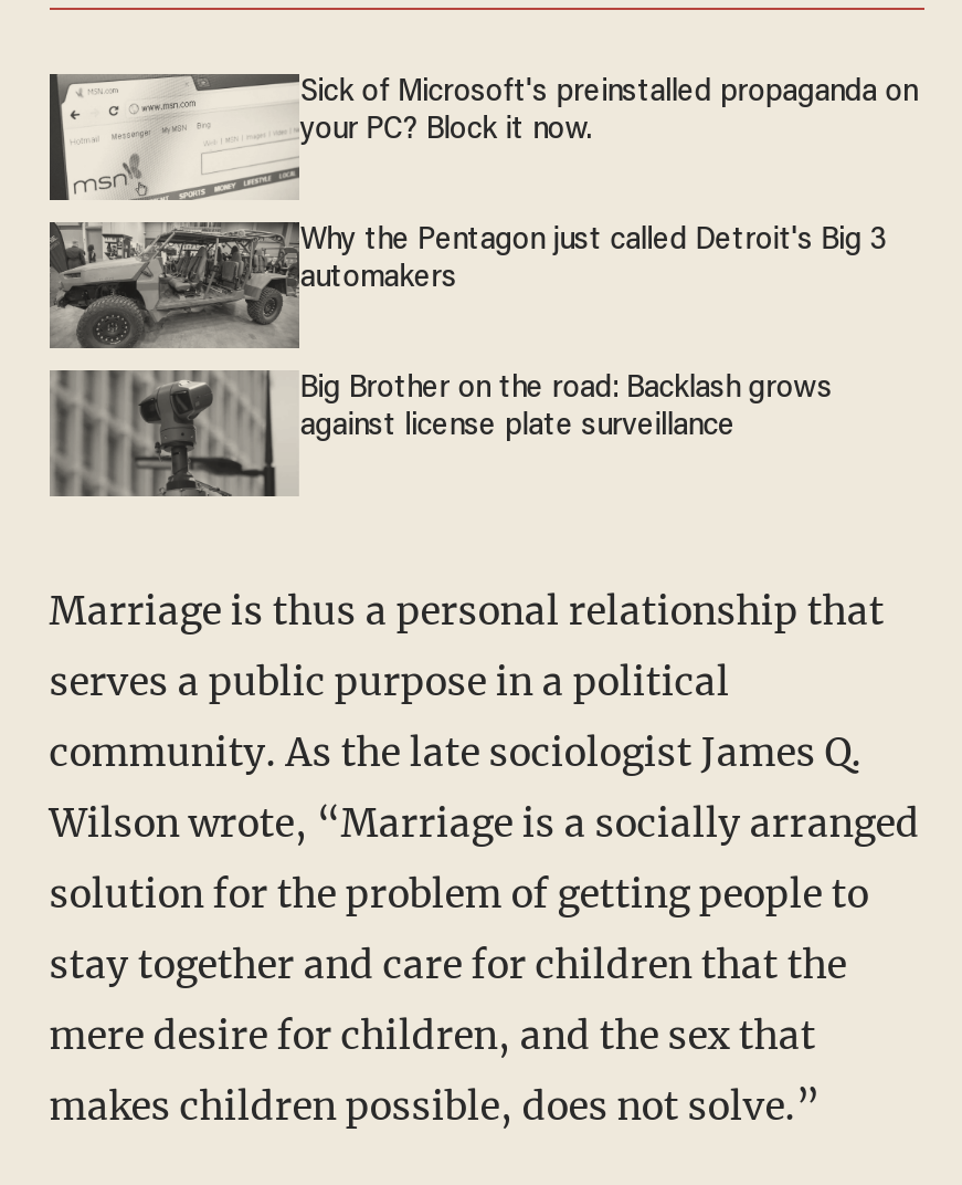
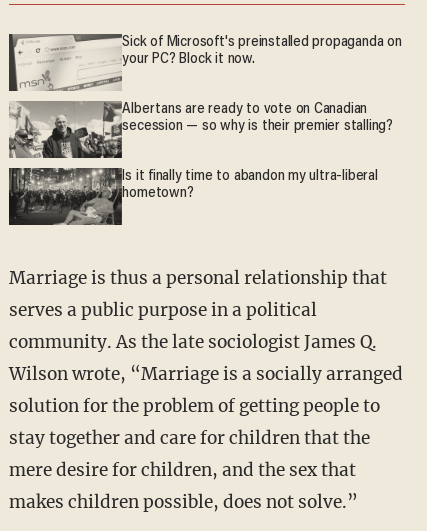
[47,220,887,350] [image] | Why the Pentagon just called Detroit's Big 3 | automakers -> [9,101,393,158] [image] | Albertans are ready to vote on Canadian | secession — so why is their premier stalling?
[52,370,832,499] [image] | Big Brother on the road: Backlash grows | against license plate surveillance -> [9,168,378,226] [image] | Is it finally time to abandon my ultra-liberal | hometown?

